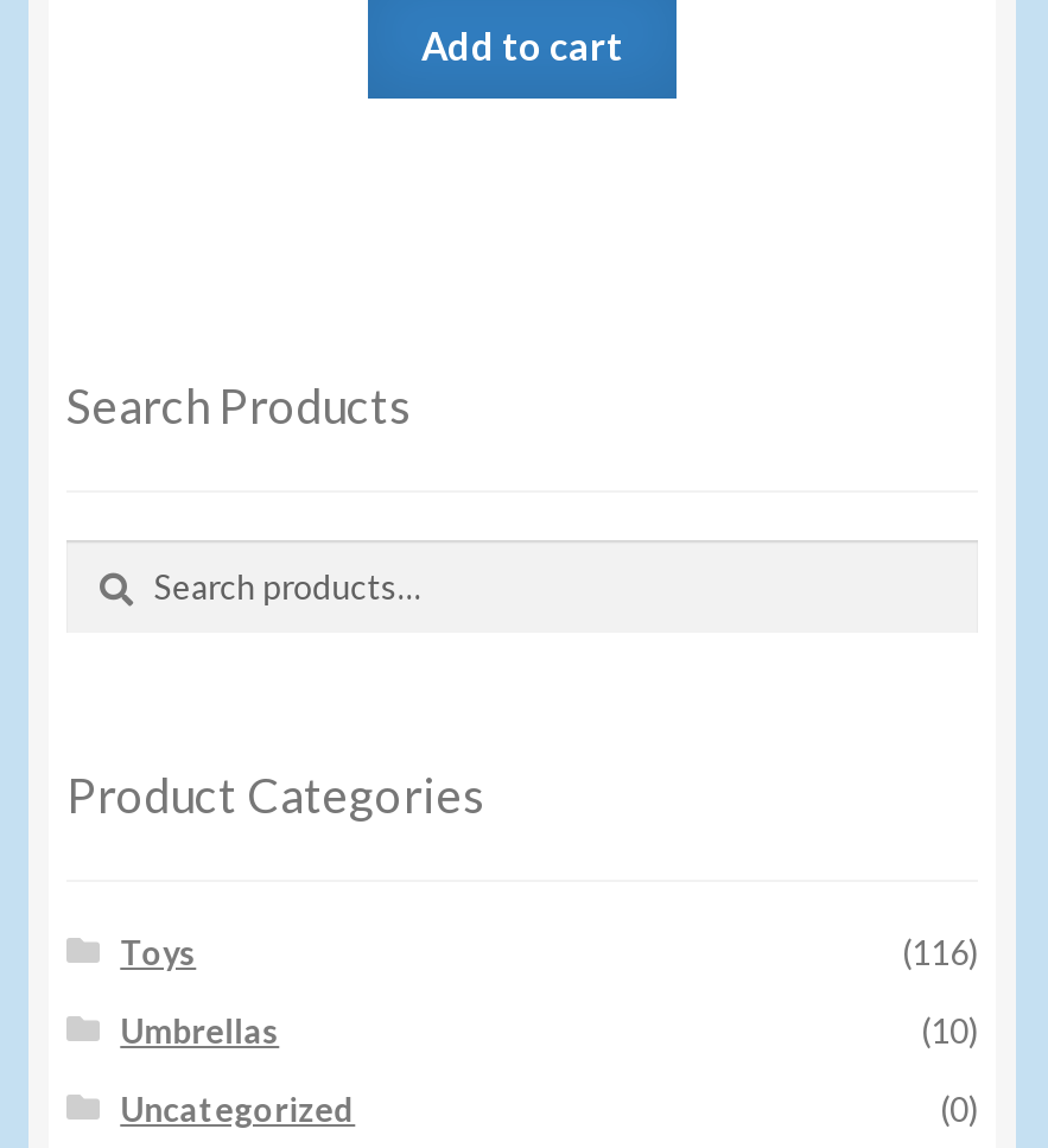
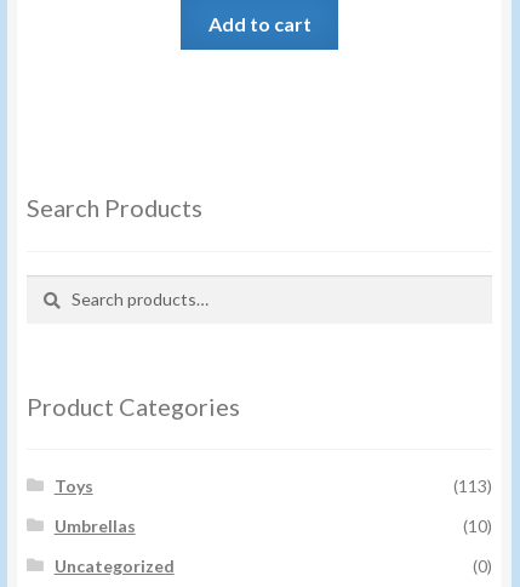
[902,931,978,972] (116) -> [453,476,492,496] (113)

